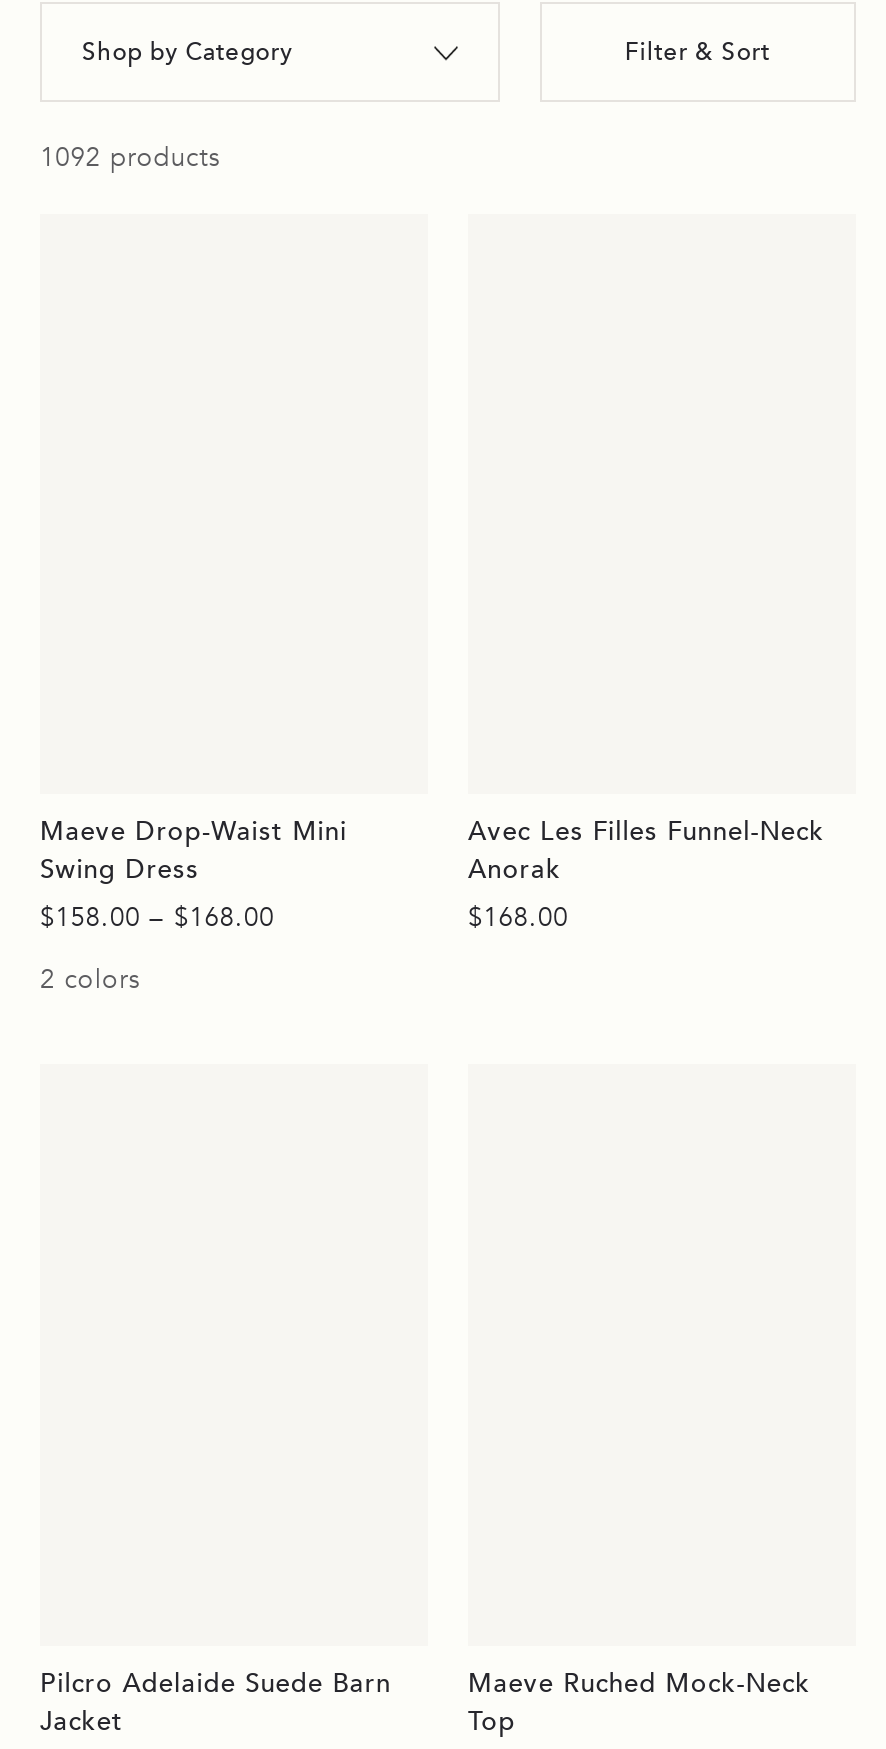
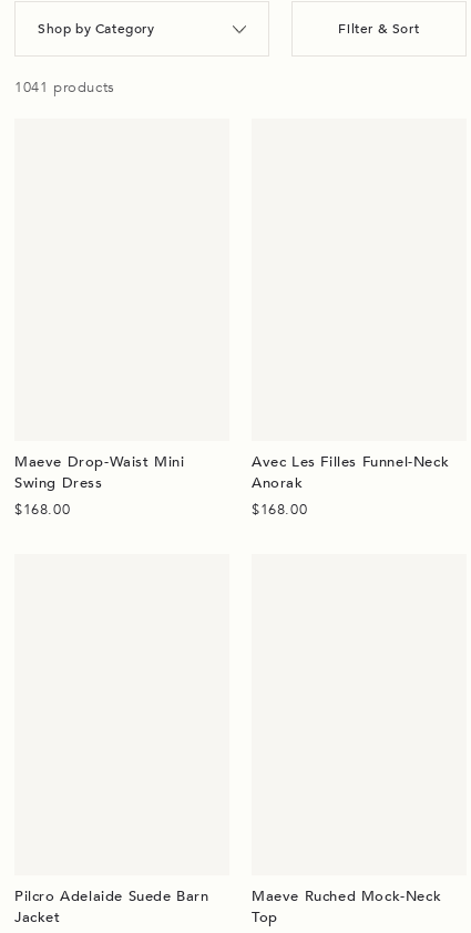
[40,141,222,173] 1092 products -> [14,79,115,96] 1041 products
[40,902,274,996] $158.00 – $168.00 | 2 colors -> [14,501,70,518] $168.00

